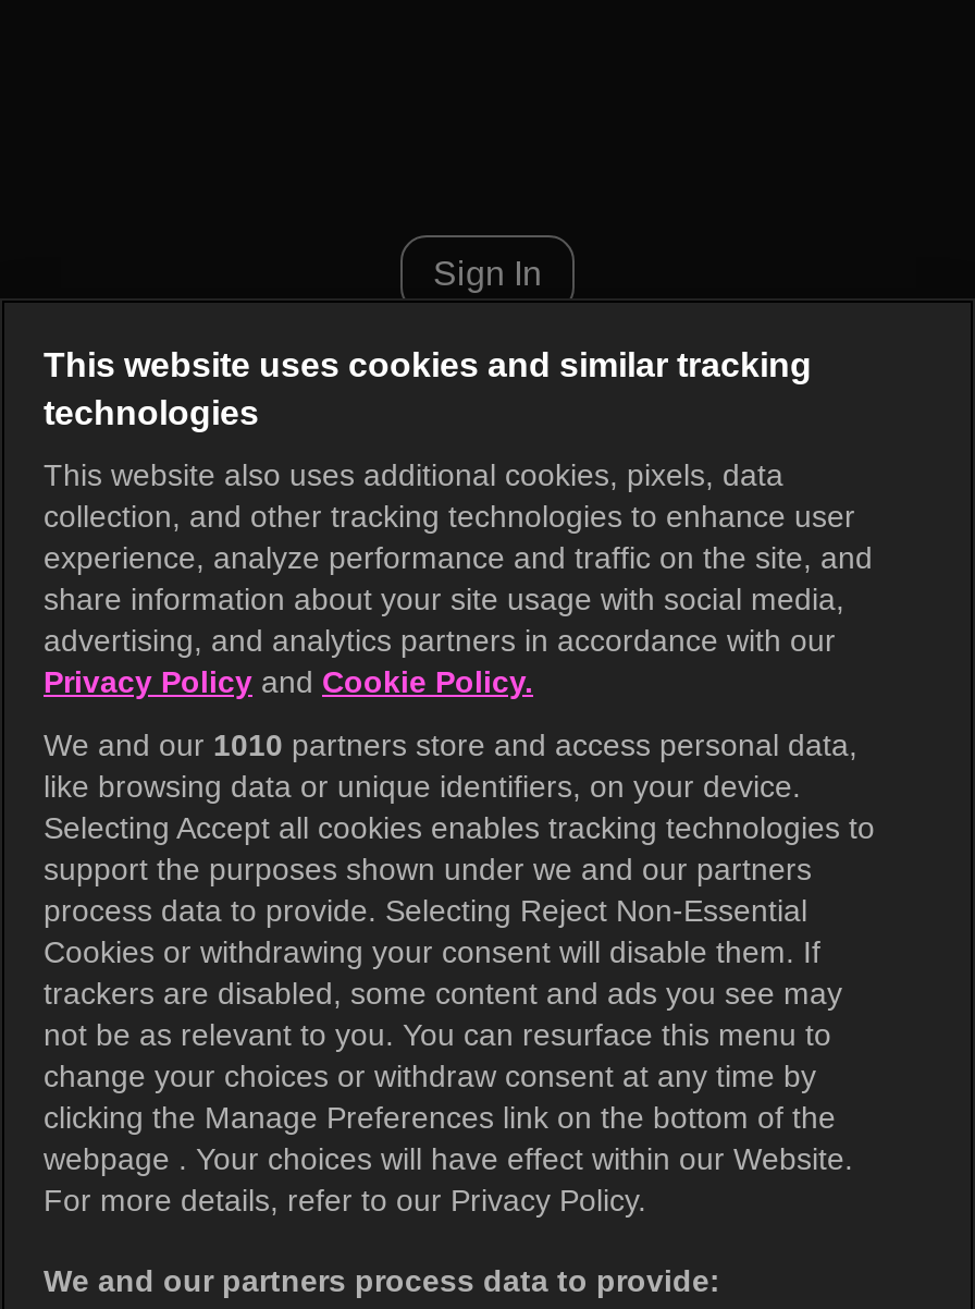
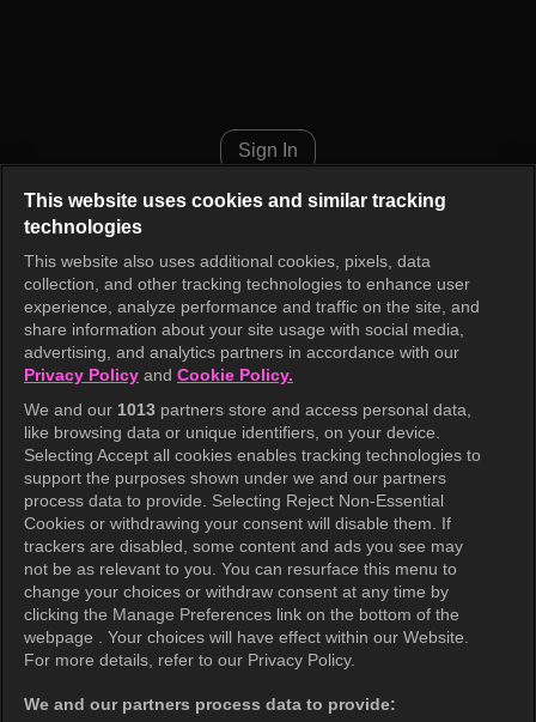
[44,727,857,762] We and our 1010 partners store and access personal data, -> [24,400,471,419] We and our 1013 partners store and access personal data,

